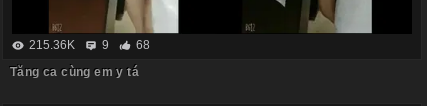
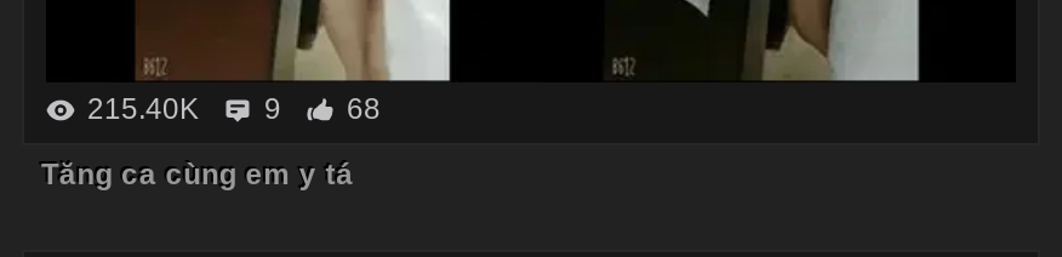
[29,38,150,52] 215.36K 9 68 -> [87,92,381,126] 215.40K 9 68

